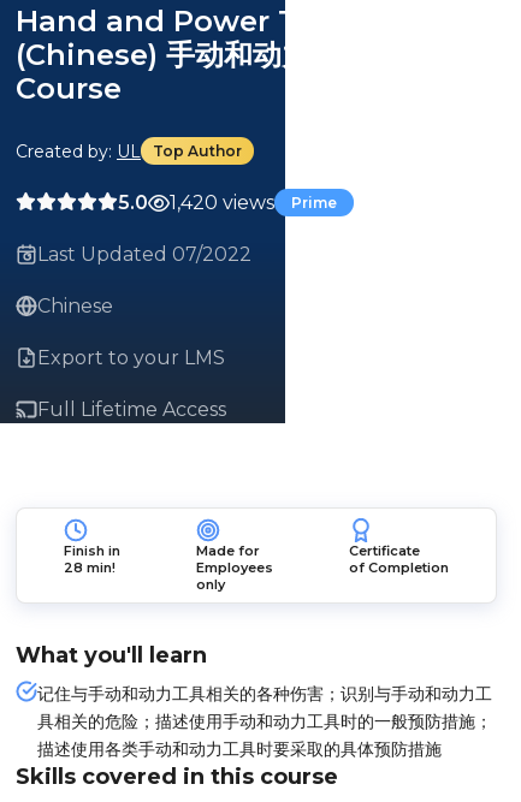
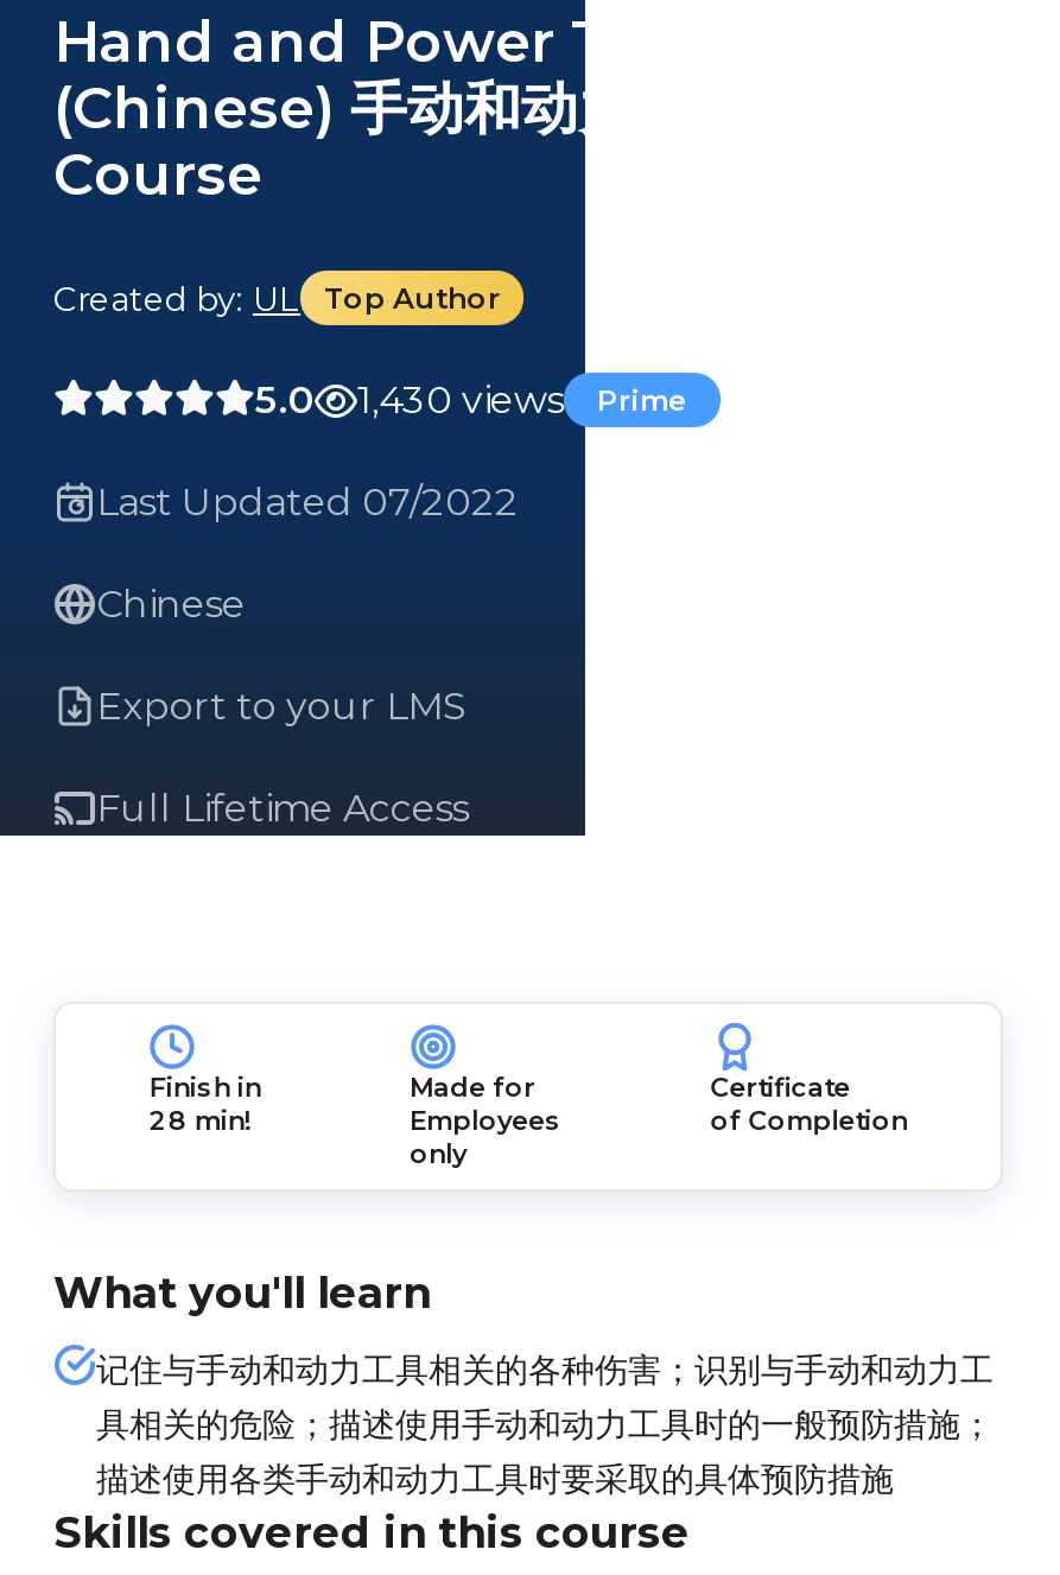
[118,191,337,214] 5.0 1,420 views Prime -> [255,377,687,423] 5.0 1,430 views Prime

